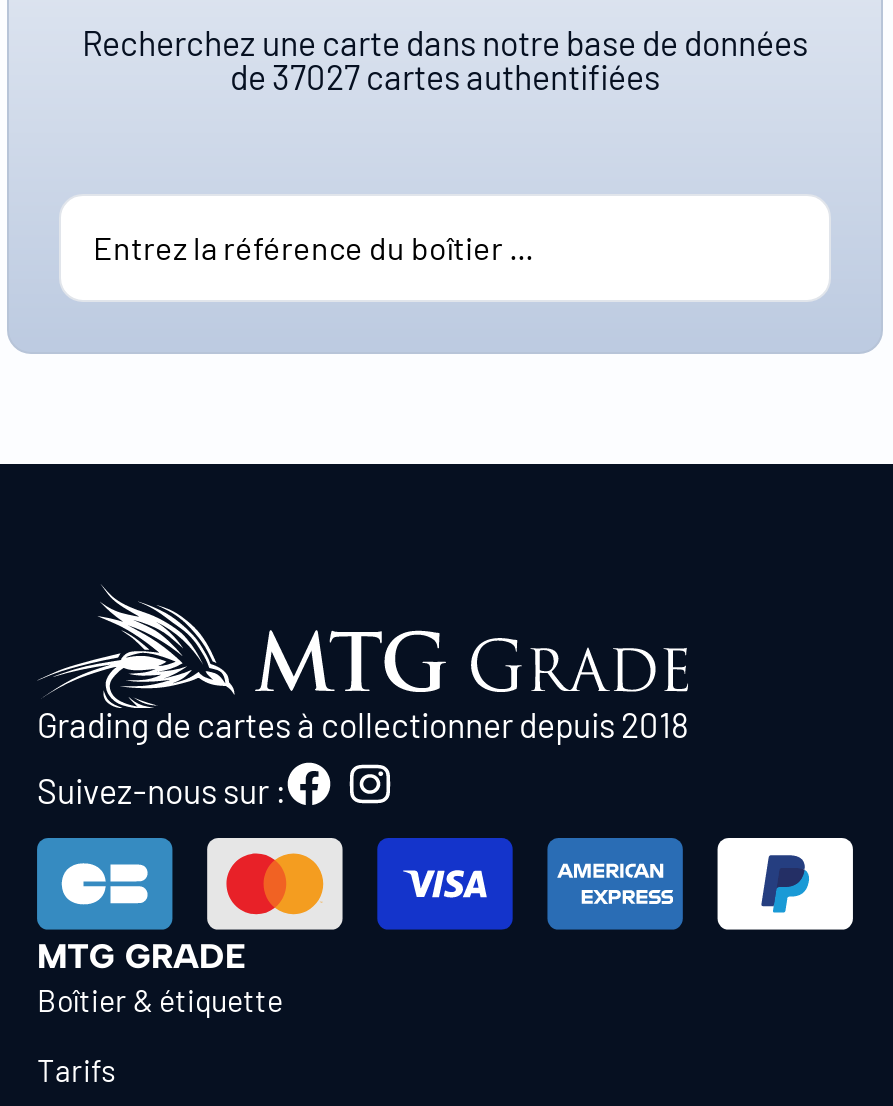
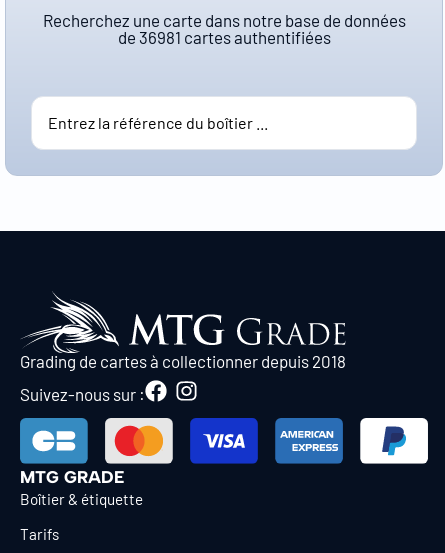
[230,57,660,97] de37027cartes authentifiées -> [117,27,330,47] de36981cartes authentifiées

